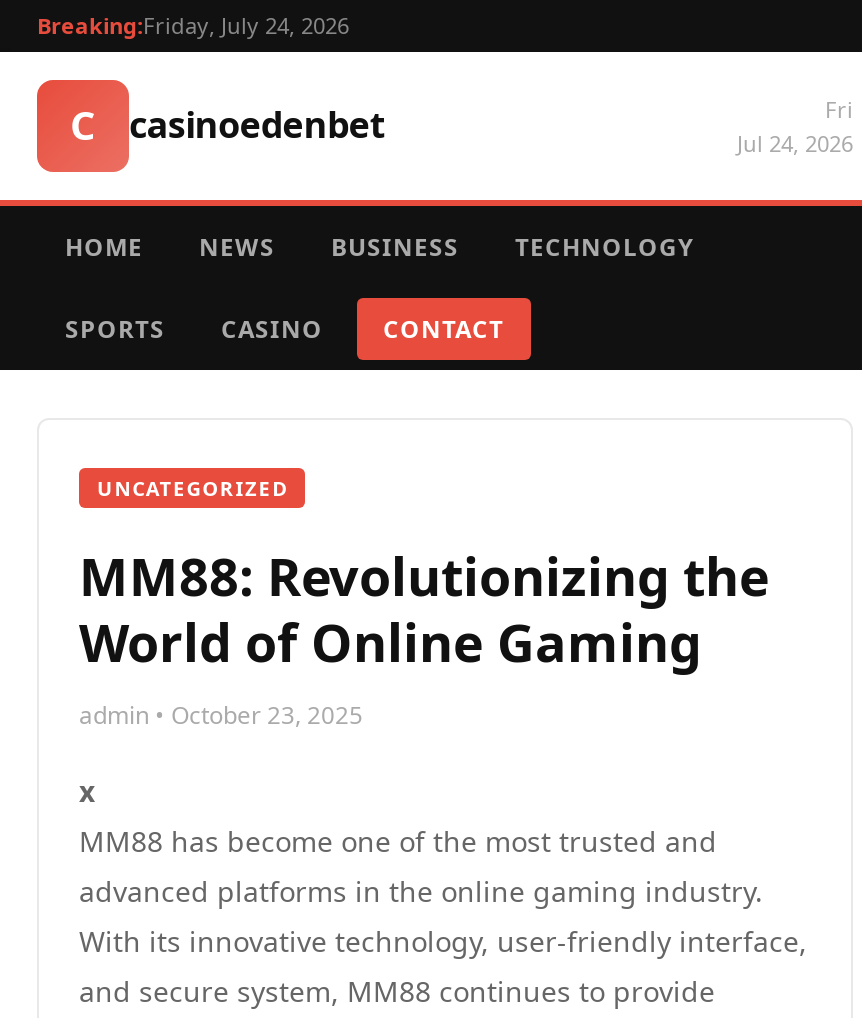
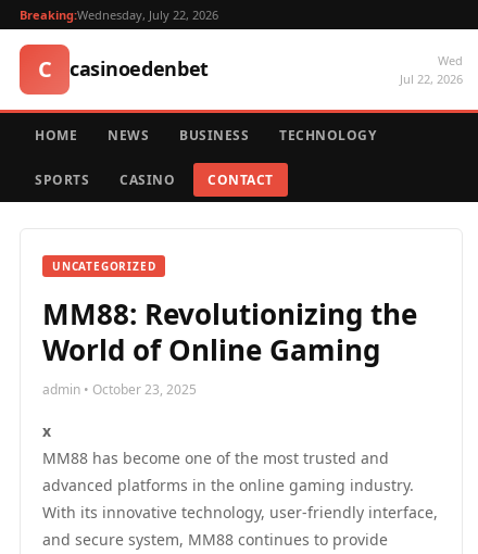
[37,10,349,40] Breaking:Friday, July 24, 2026 -> [20,7,218,23] Breaking:Wednesday, July 22, 2026
[737,94,853,158] Fri | Jul 24, 2026 -> [400,52,463,87] Wed | Jul 22, 2026

